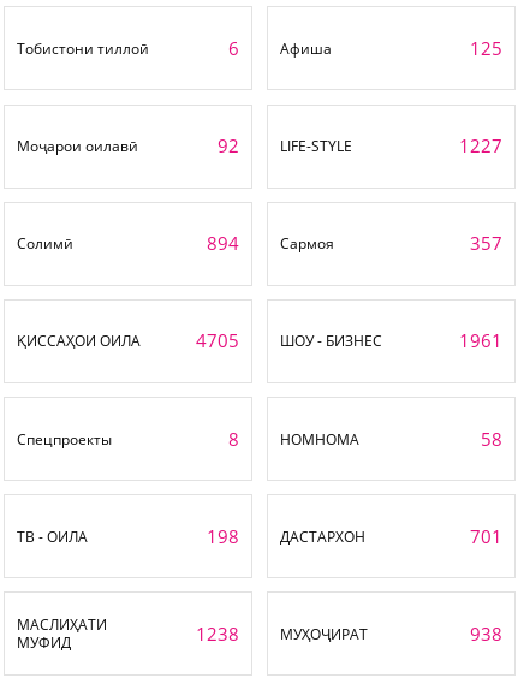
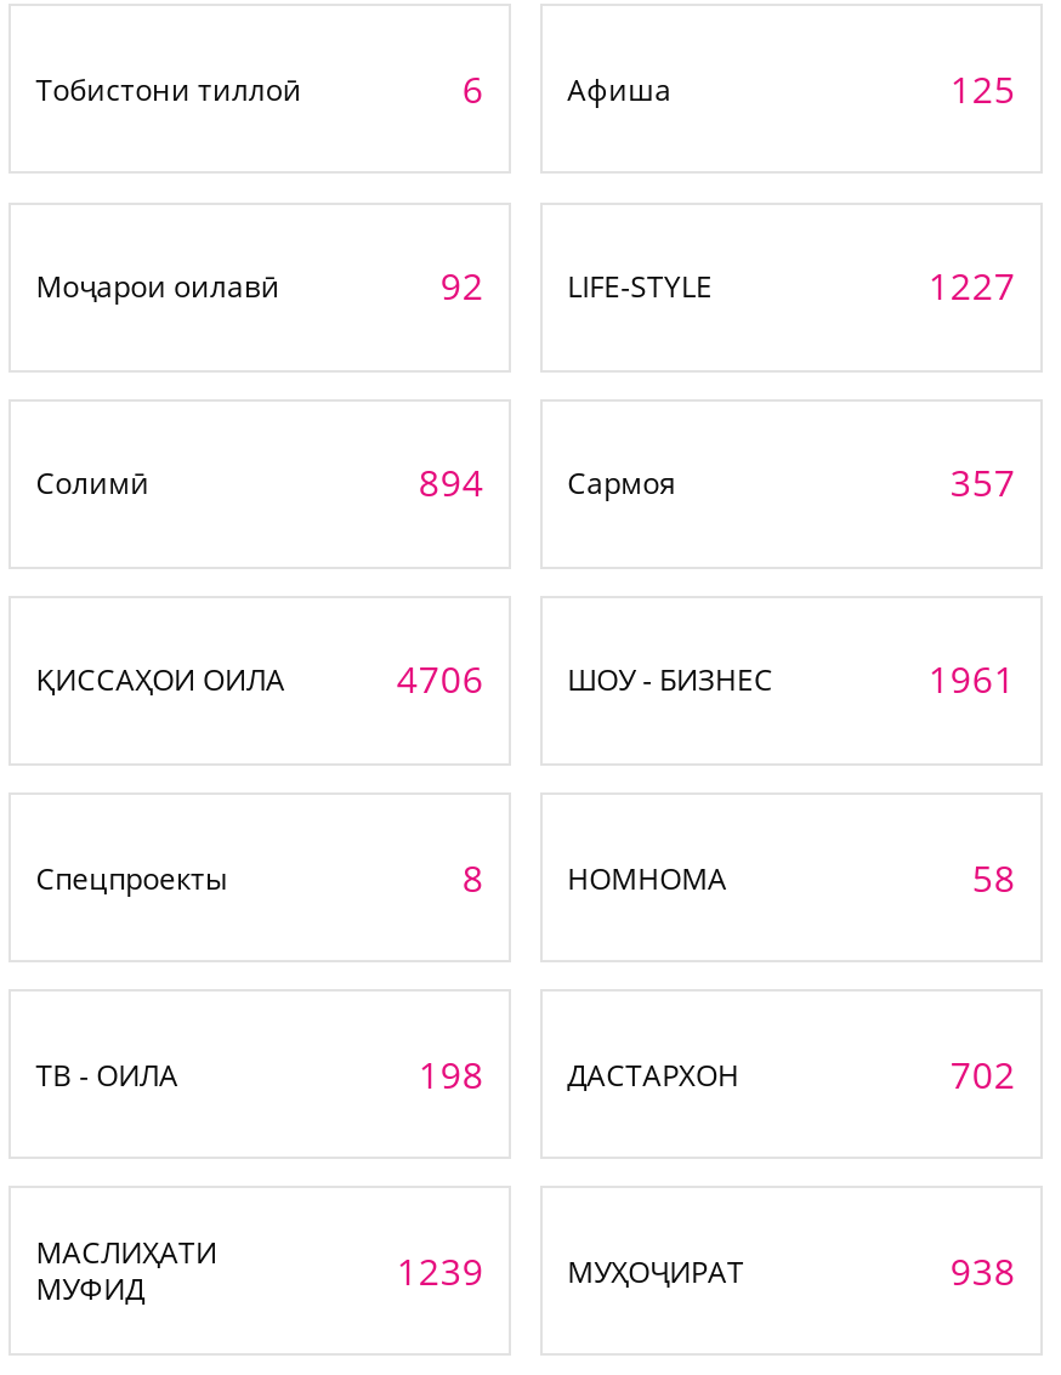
[196,329,239,353] 4705 -> [397,655,484,704] 4706
[470,524,502,548] 701 -> [950,1049,1016,1098] 702
[196,621,239,646] 1238 -> [397,1246,484,1295] 1239

